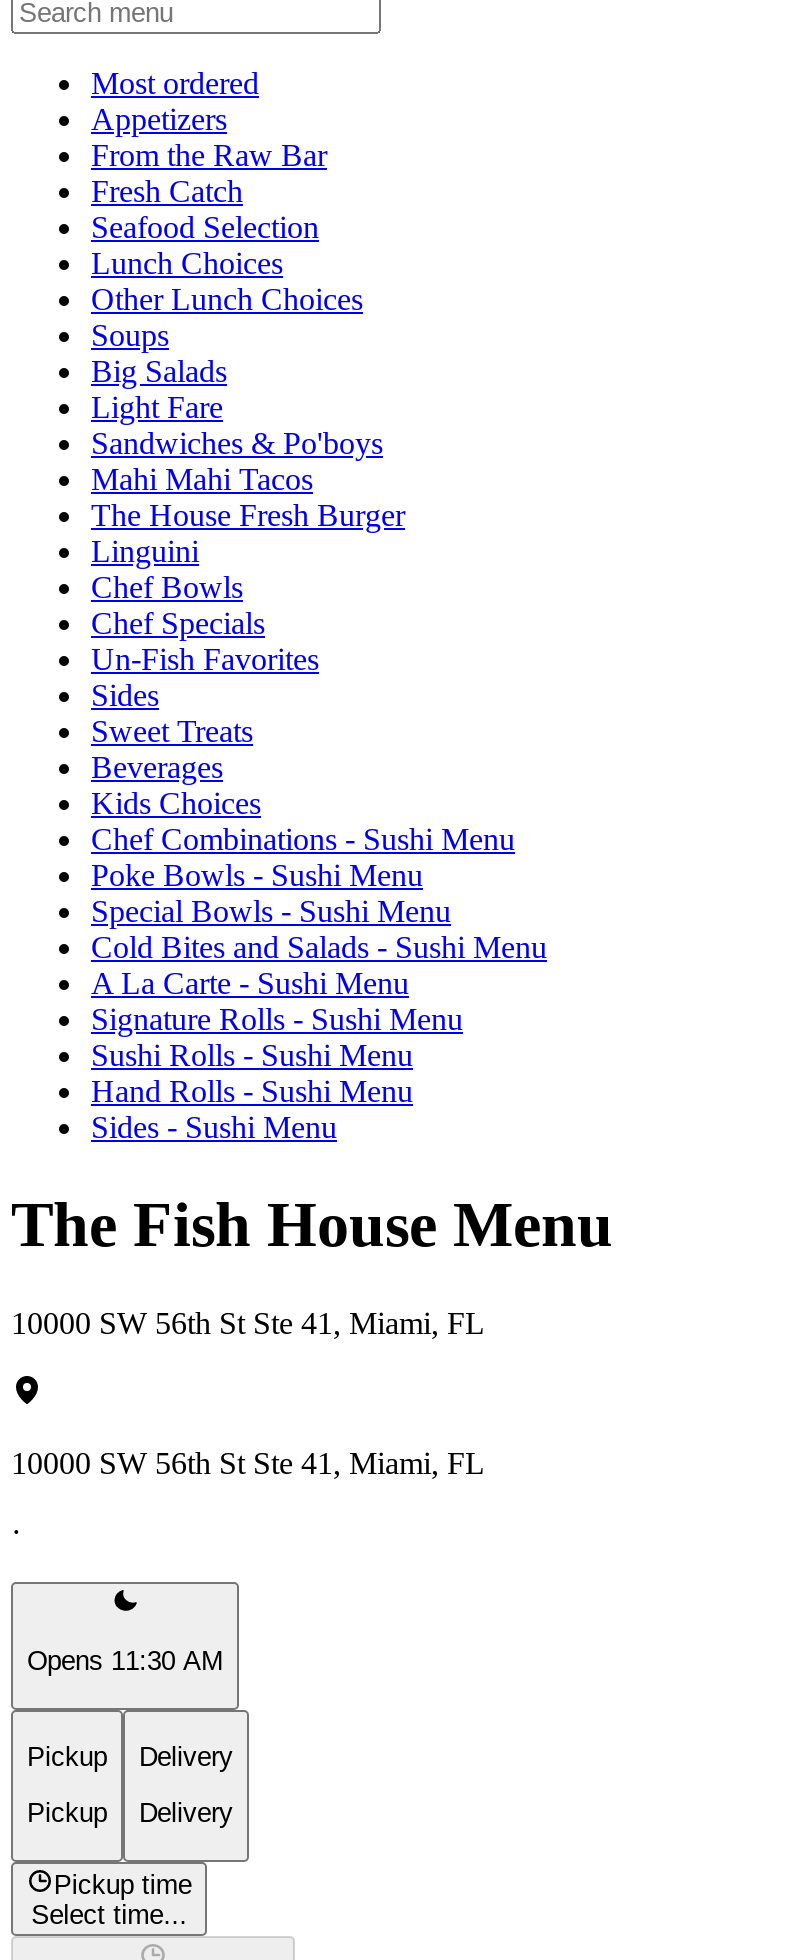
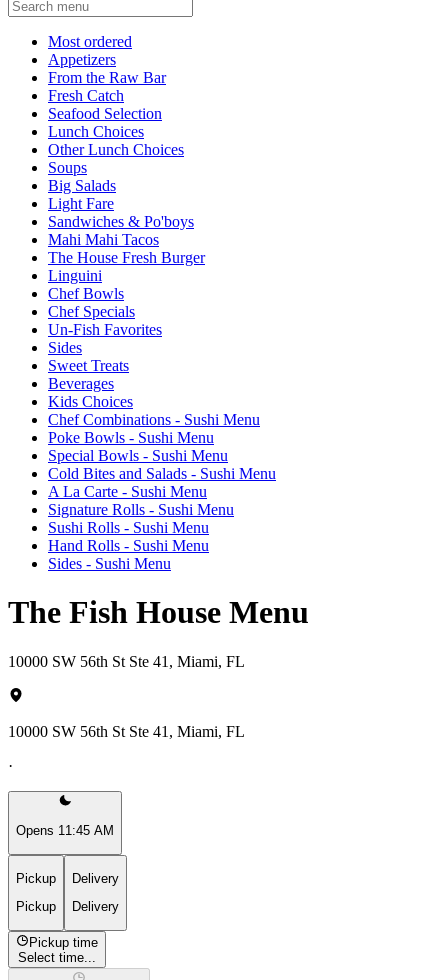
[27,1646,223,1676] Opens 11:30 AM -> [16,823,114,838] Opens 11:45 AM

